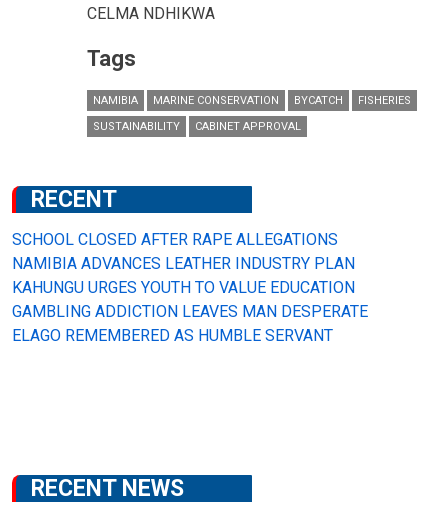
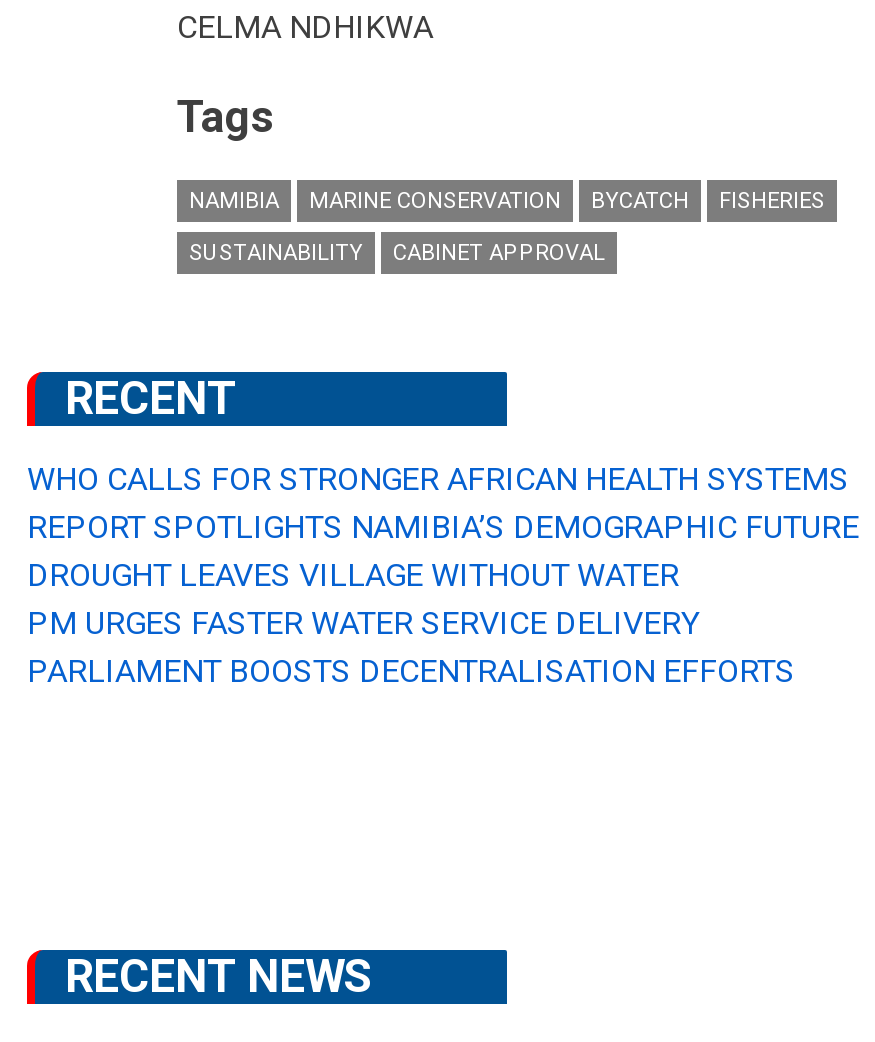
[12,229,368,344] SCHOOL CLOSED AFTER RAPE ALLEGATIONS | NAMIBIA ADVANCES LEATHER INDUSTRY PLAN | KAHUNGU URGES YOUTH TO VALUE EDUCATION | GAMBLING ADDICTION LEAVES MAN DESPERATE | ELAGO REMEMBERED AS HUMBLE SERVANT -> [27,459,859,689] WHO CALLS FOR STRONGER AFRICAN HEALTH SYSTEMS | REPORT SPOTLIGHTS NAMIBIA’S DEMOGRAPHIC FUTURE | DROUGHT LEAVES VILLAGE WITHOUT WATER | PM URGES FASTER WATER SERVICE DELIVERY | PARLIAMENT BOOSTS DECENTRALISATION EFFORTS

